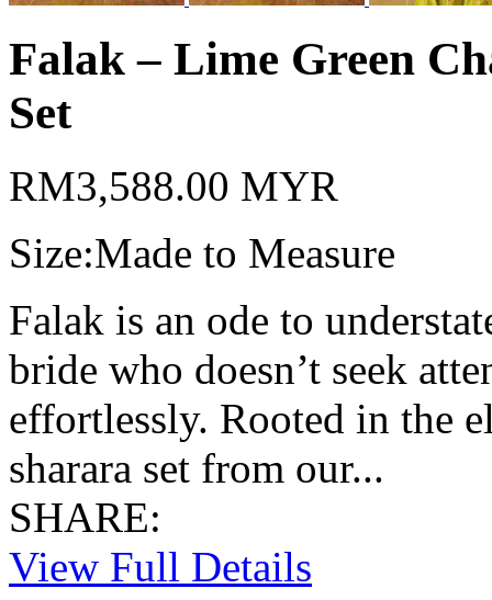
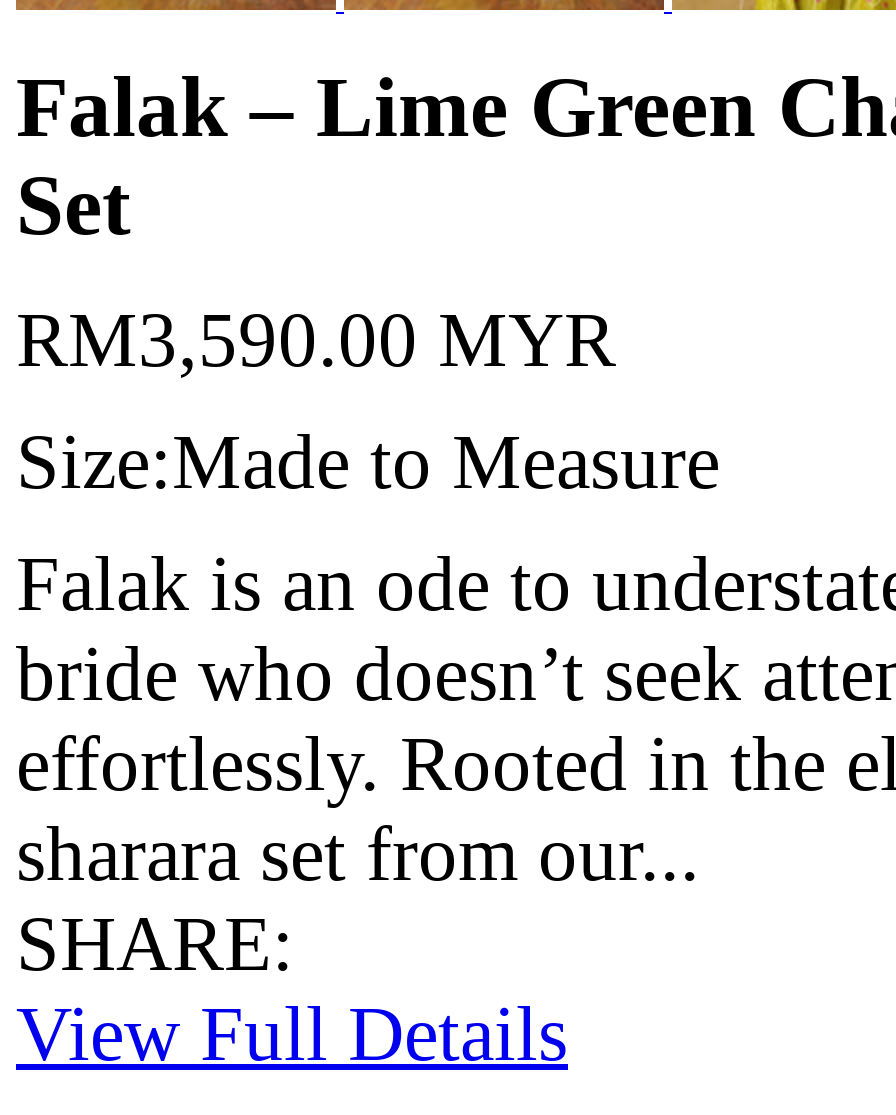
[9,162,338,209] RM3,588.00 MYR -> [16,296,616,382] RM3,590.00 MYR

